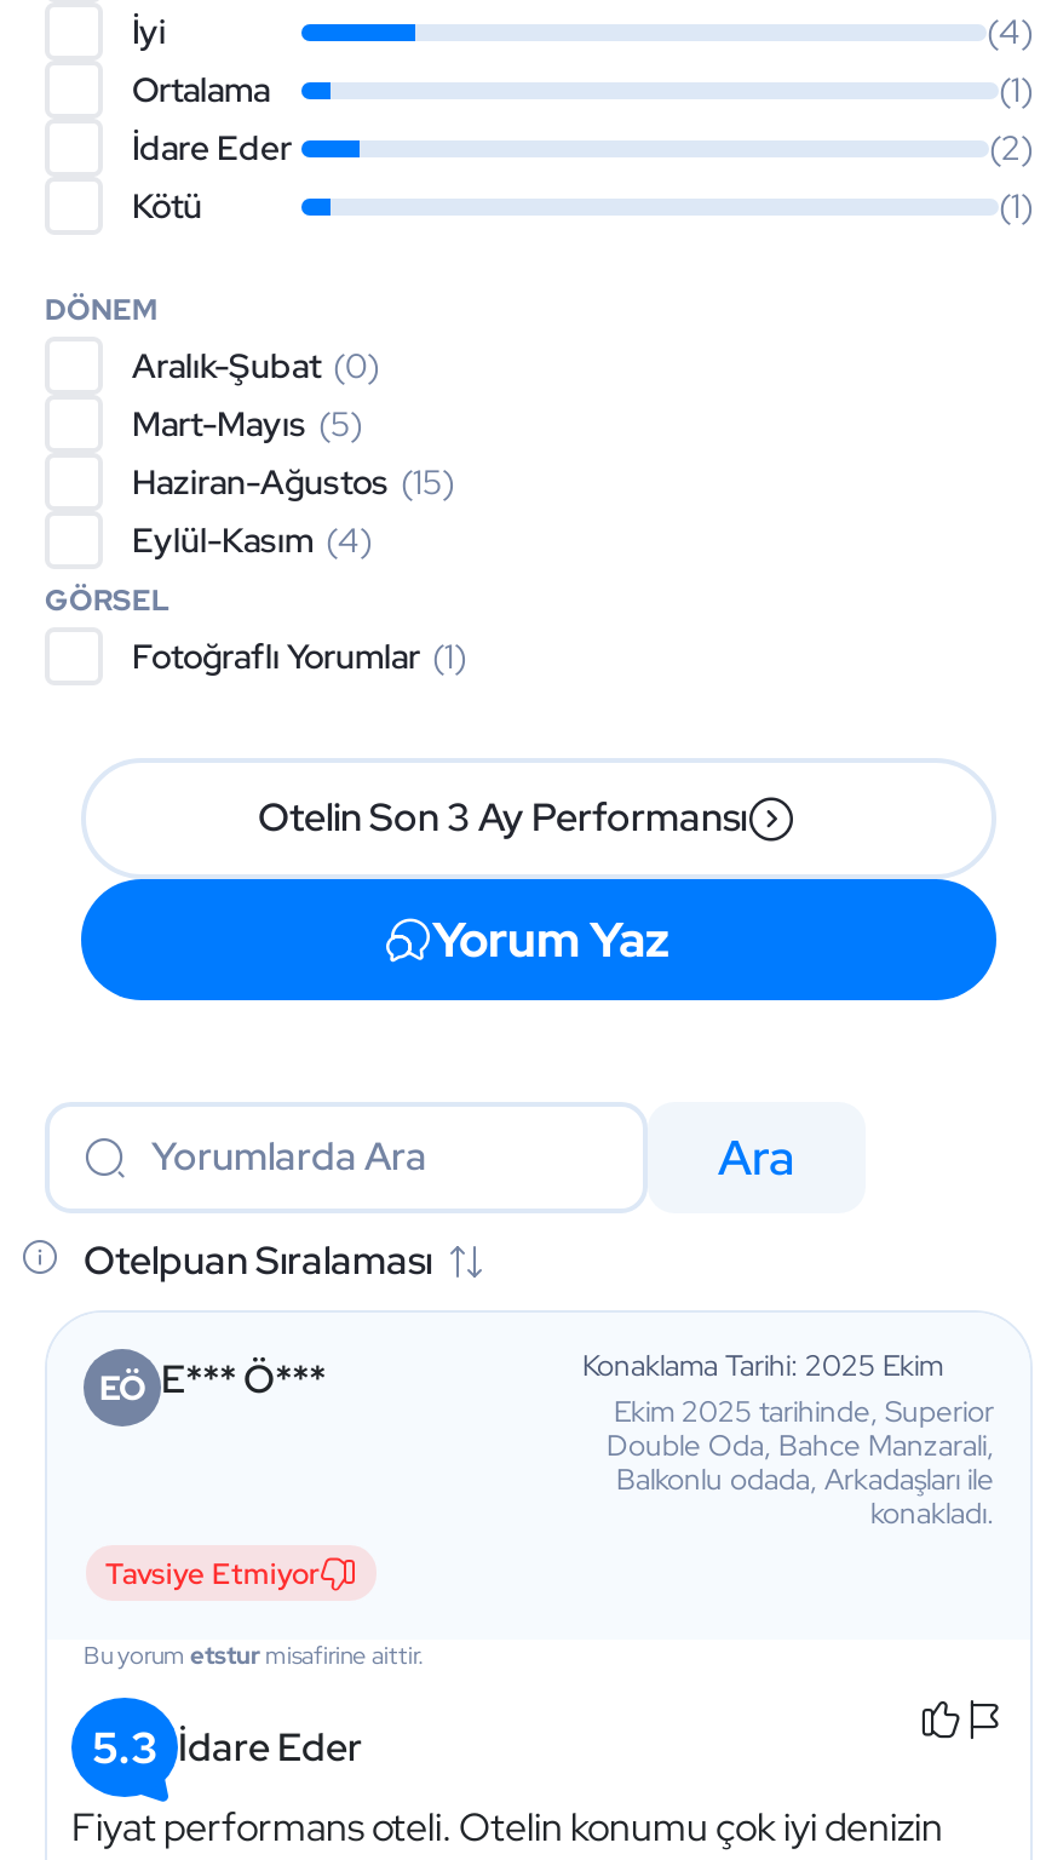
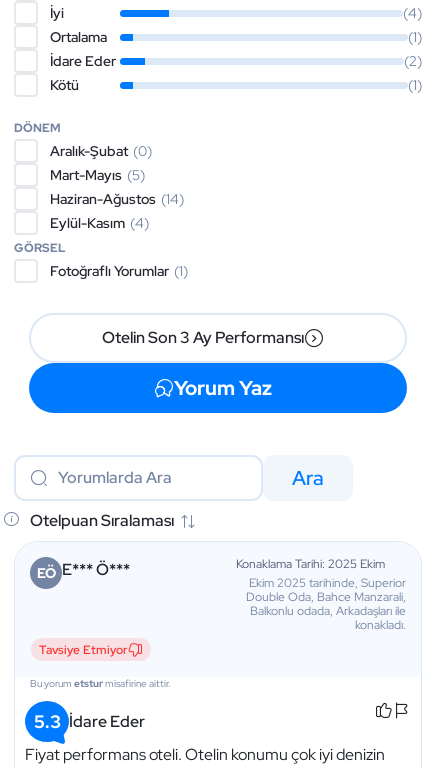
[132,459,454,503] Haziran-Ağustos (15) -> [50,189,184,207] Haziran-Ağustos (14)

